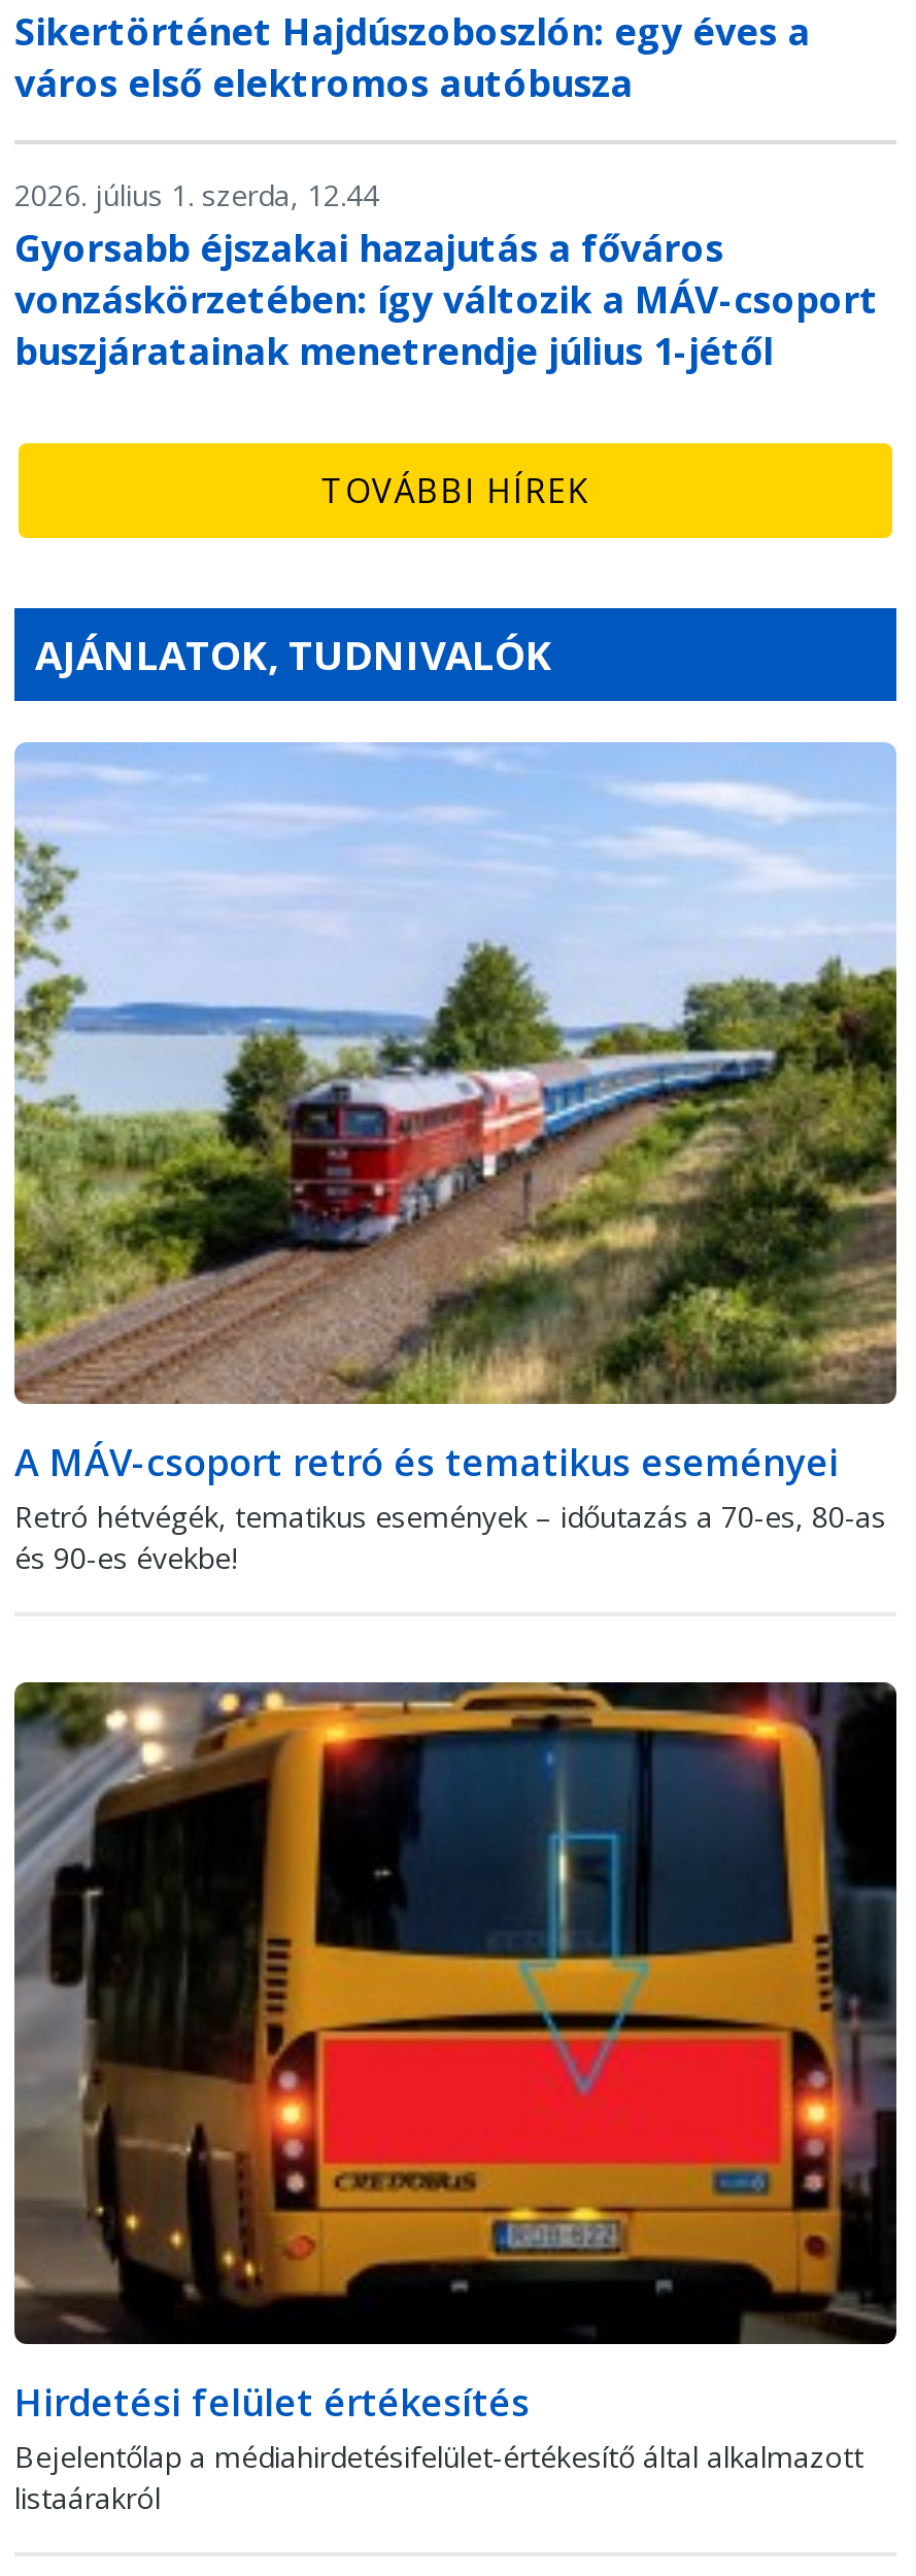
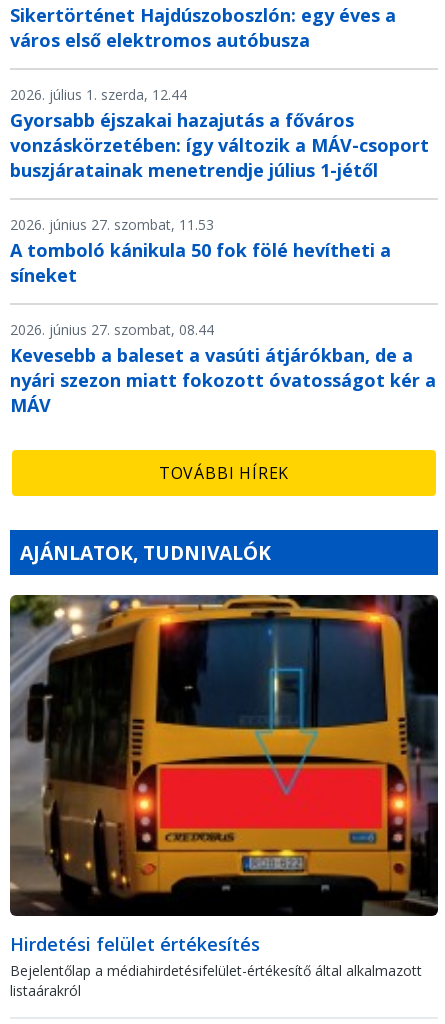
none -> [10,215,436,417] 2026. június 27. szombat, 11.53 | A tomboló kánikula 50 fok fölé hevítheti a | síneket | 2026. június 27. szombat, 08.44 | Kevesebb a baleset a vasúti átjárókban, de a | nyári szezon miatt fokozott óvatosságot kér a | MÁV
moved [35,468,590,683] -> [20,462,289,566]: TOVÁBBI HÍREK | AJÁNLATOK, TUDNIVALÓK
[14,742,898,1200] [image] -> none
[14,1280,898,1577] [image] | A MÁV-csoport retró és tematikus eseményei | Retró hétvégék, tematikus események – időutazás a 70-es, 80-as | és 90-es évekbe! -> none

